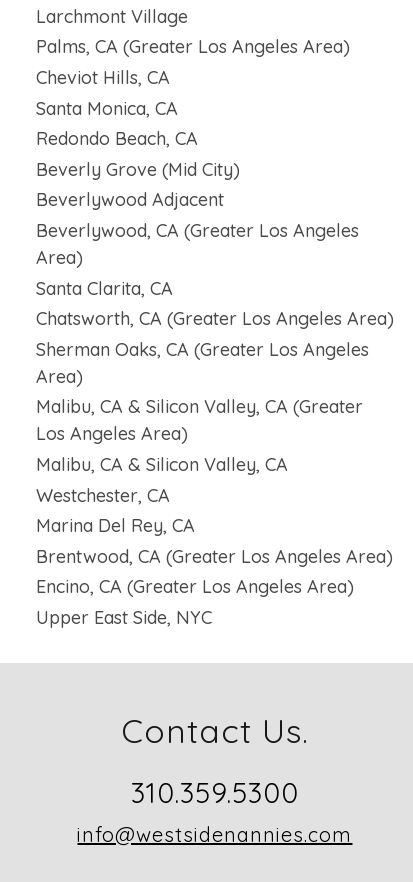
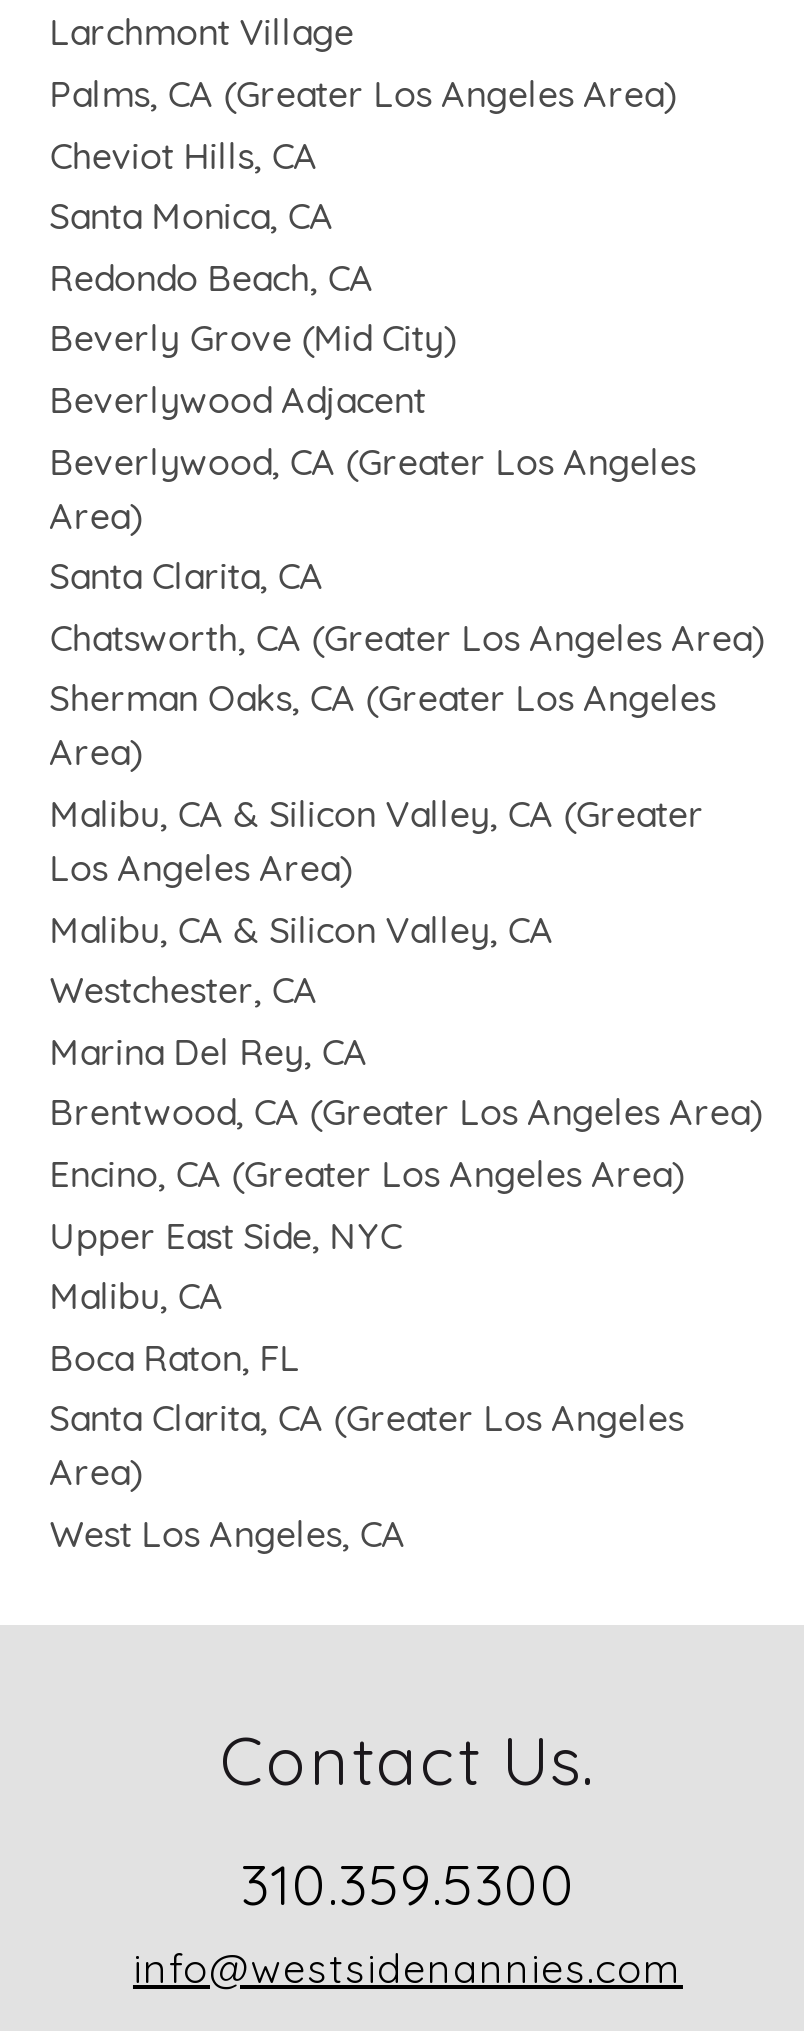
none -> [50,1273,684,1557] Malibu, CA | Boca Raton, FL | Santa Clarita, CA (Greater Los Angeles | Area) | West Los Angeles, CA

